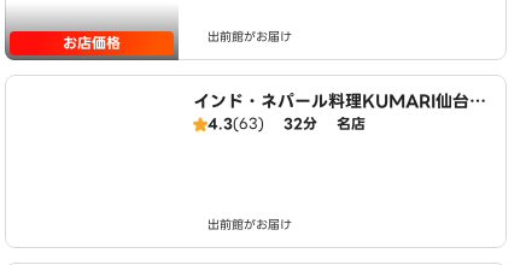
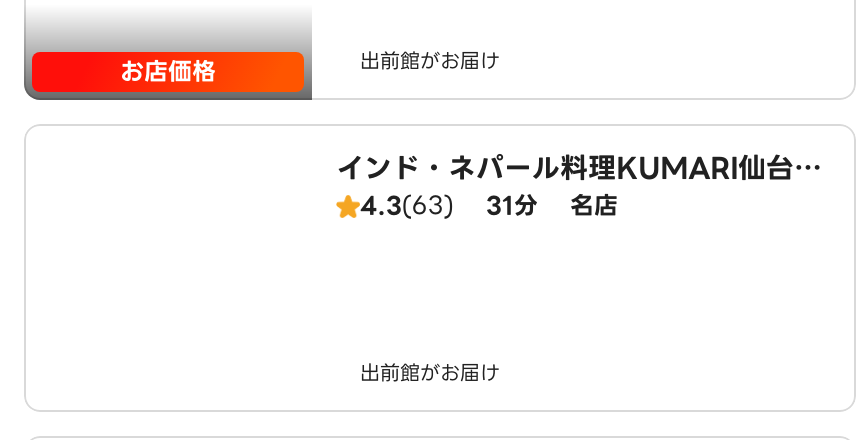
[284,112,317,135] 32分 -> [486,186,538,224] 31分

